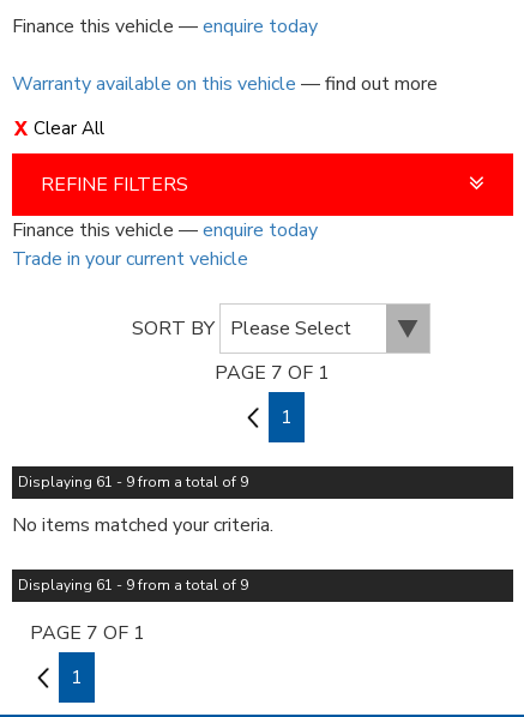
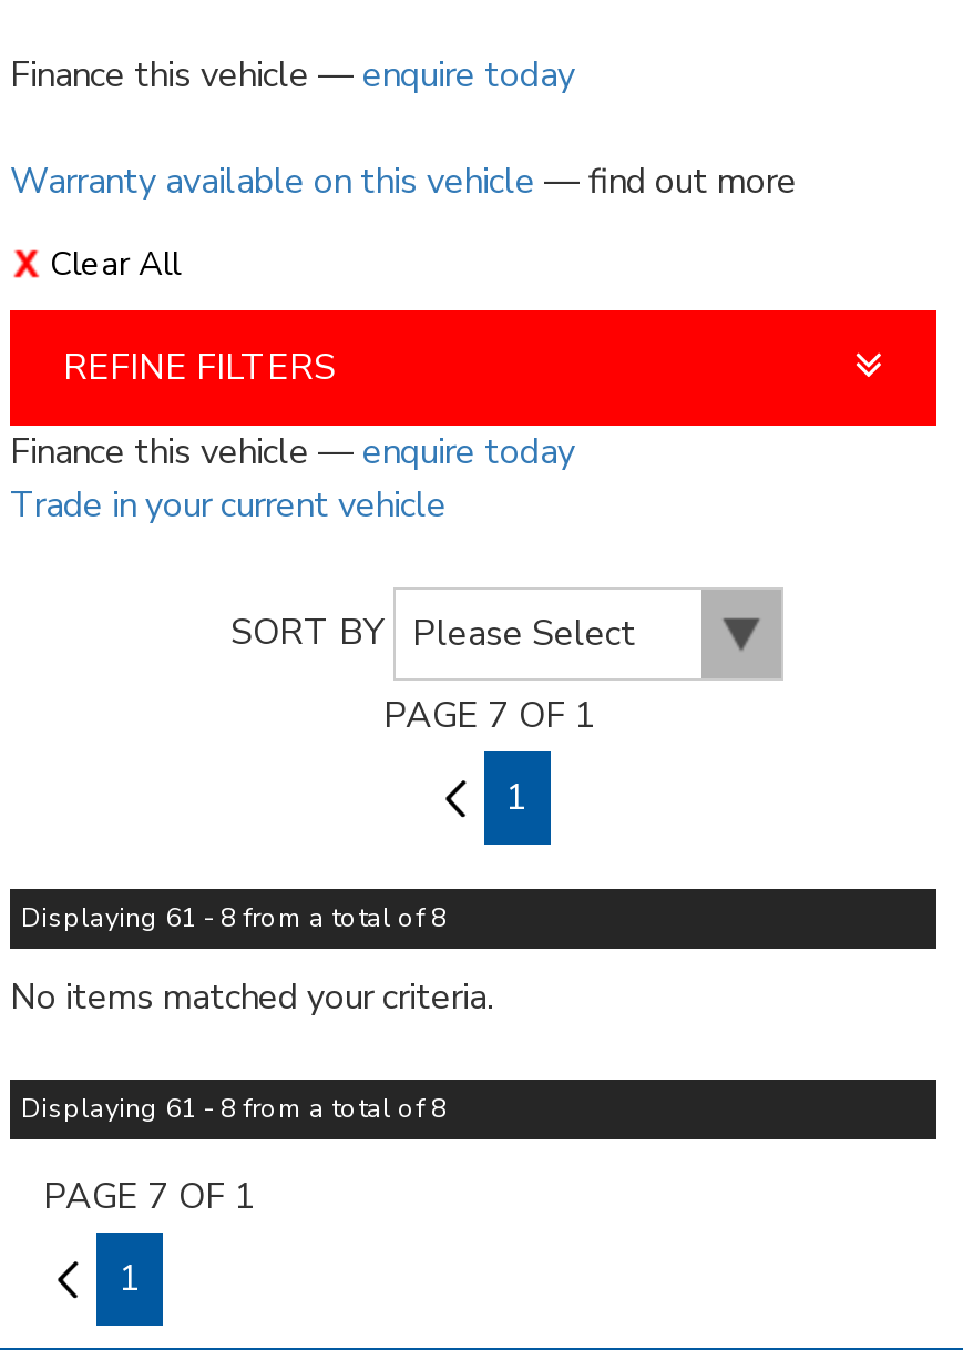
[18,472,248,492] Displaying 61 - 9 from a total of 9 -> [21,900,447,935] Displaying 61 - 8 from a total of 8
[18,576,248,595] Displaying 61 - 9 from a total of 9 -> [21,1091,447,1126] Displaying 61 - 8 from a total of 8

